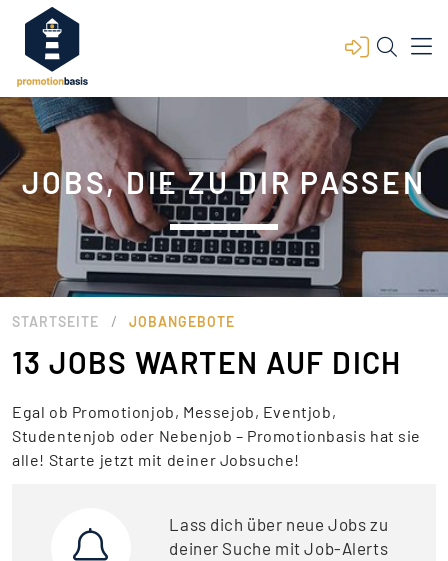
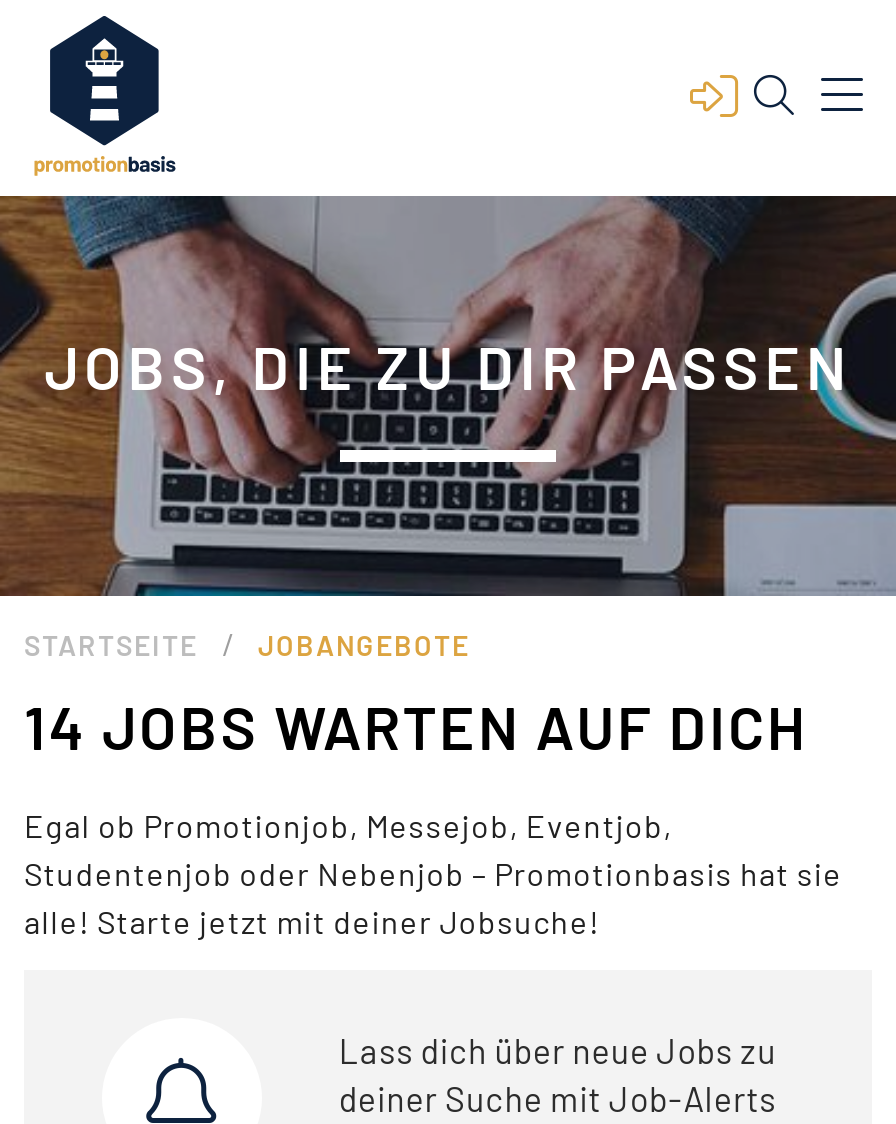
[12,344,402,380] 13 JOBS WARTEN AUF DICH -> [24,690,808,762] 14 JOBS WARTEN AUF DICH

